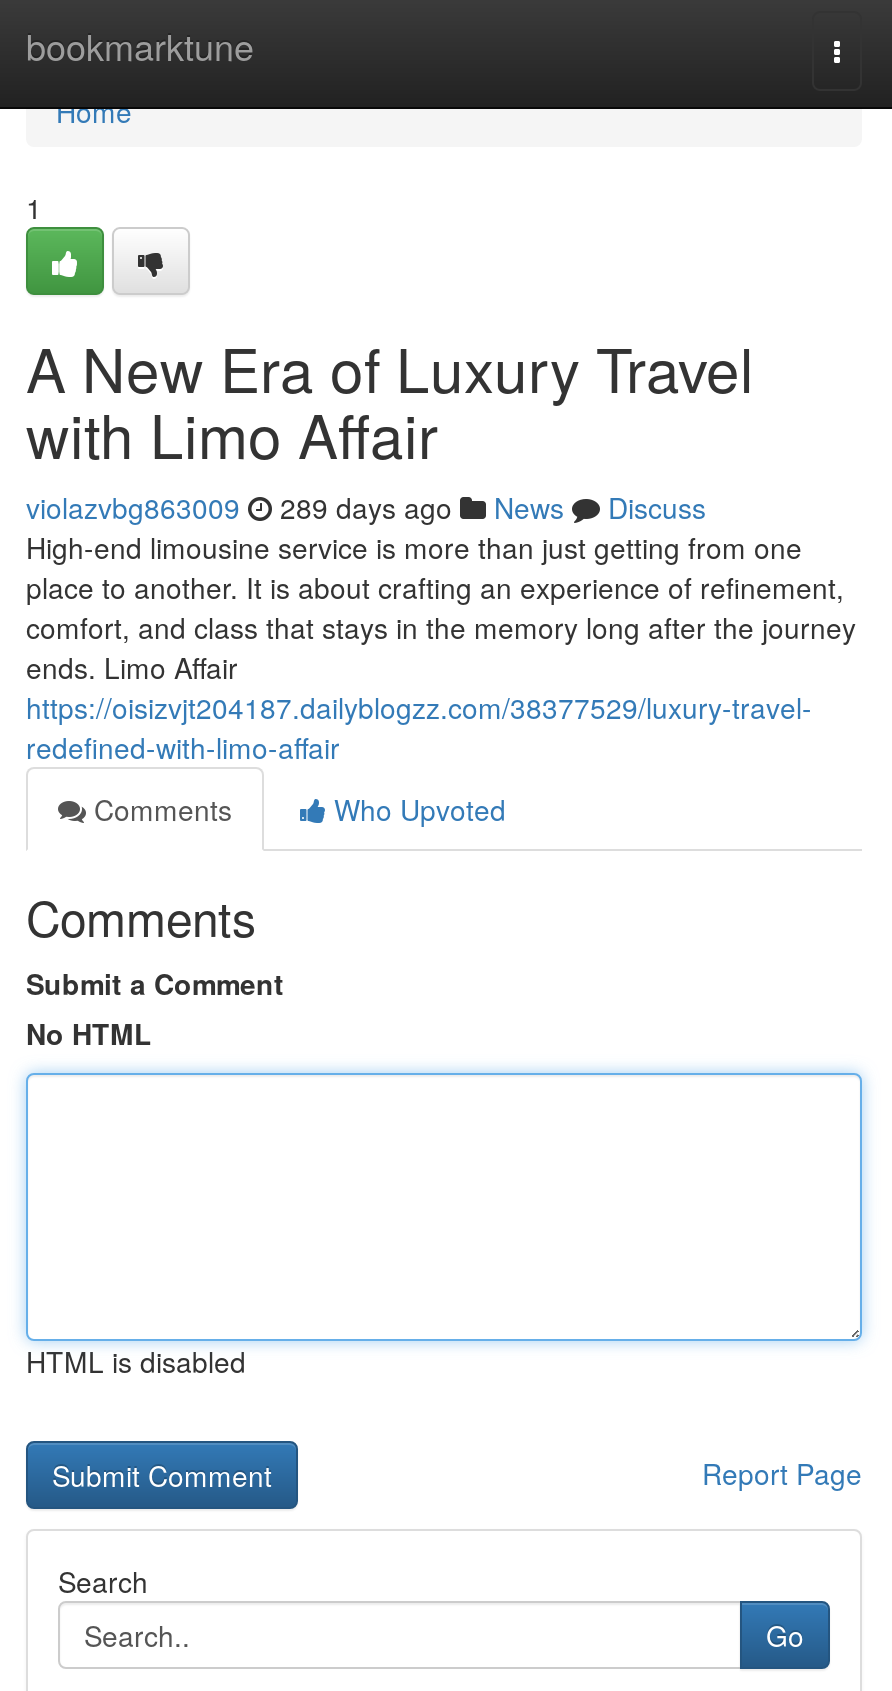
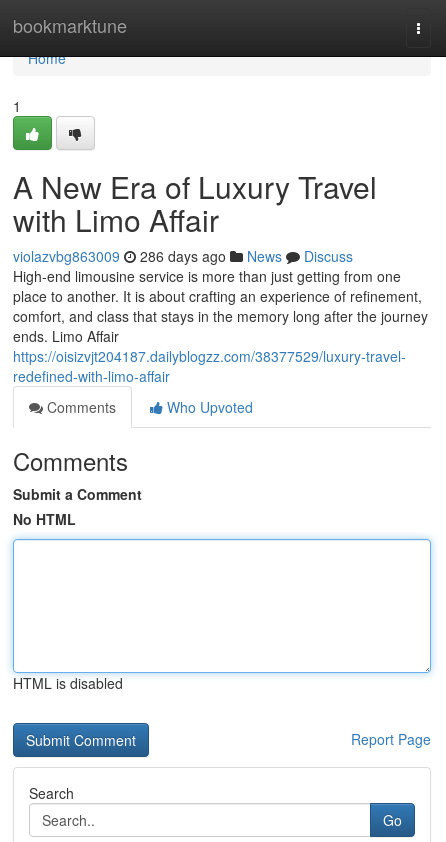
[26,487,706,527] violazvbg863009 289 days ago News Discuss -> [13,246,353,266] violazvbg863009 286 days ago News Discuss

